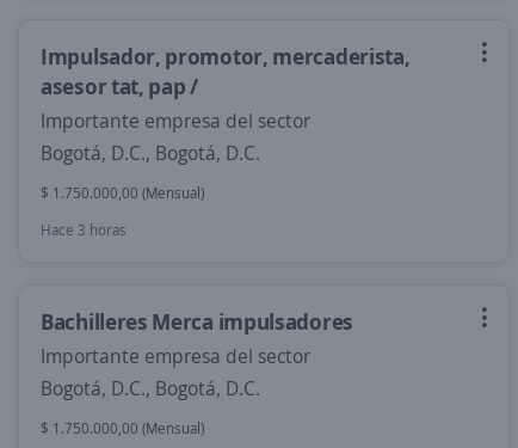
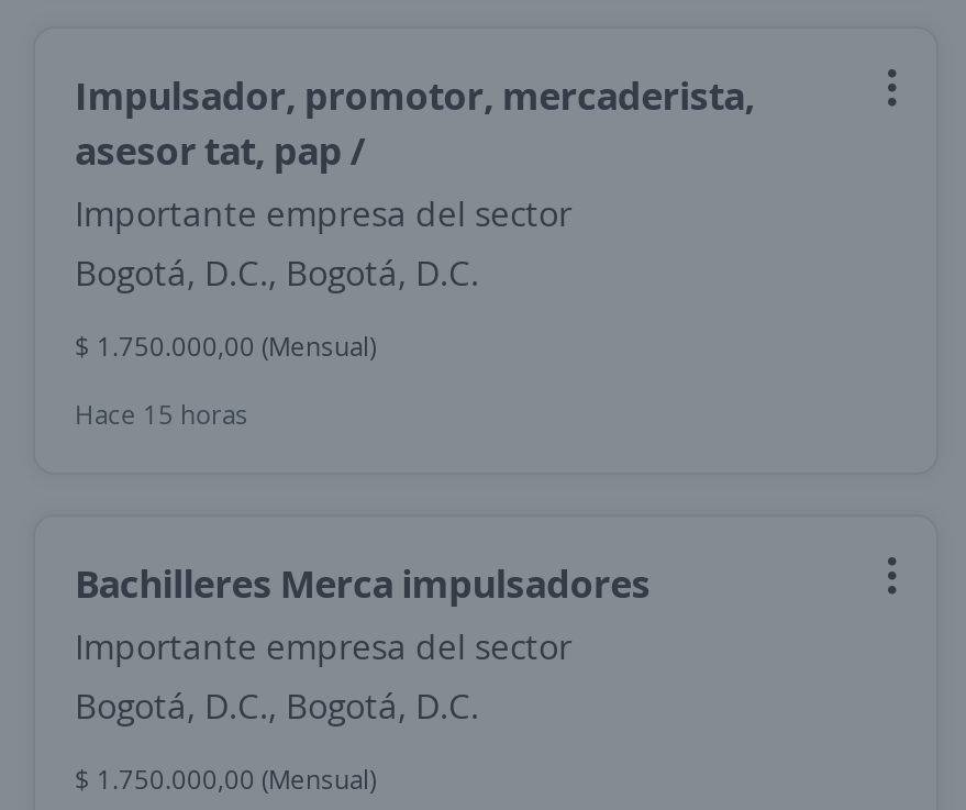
[41,220,127,240] Hace 3 horas -> [75,396,248,433] Hace 15 horas

